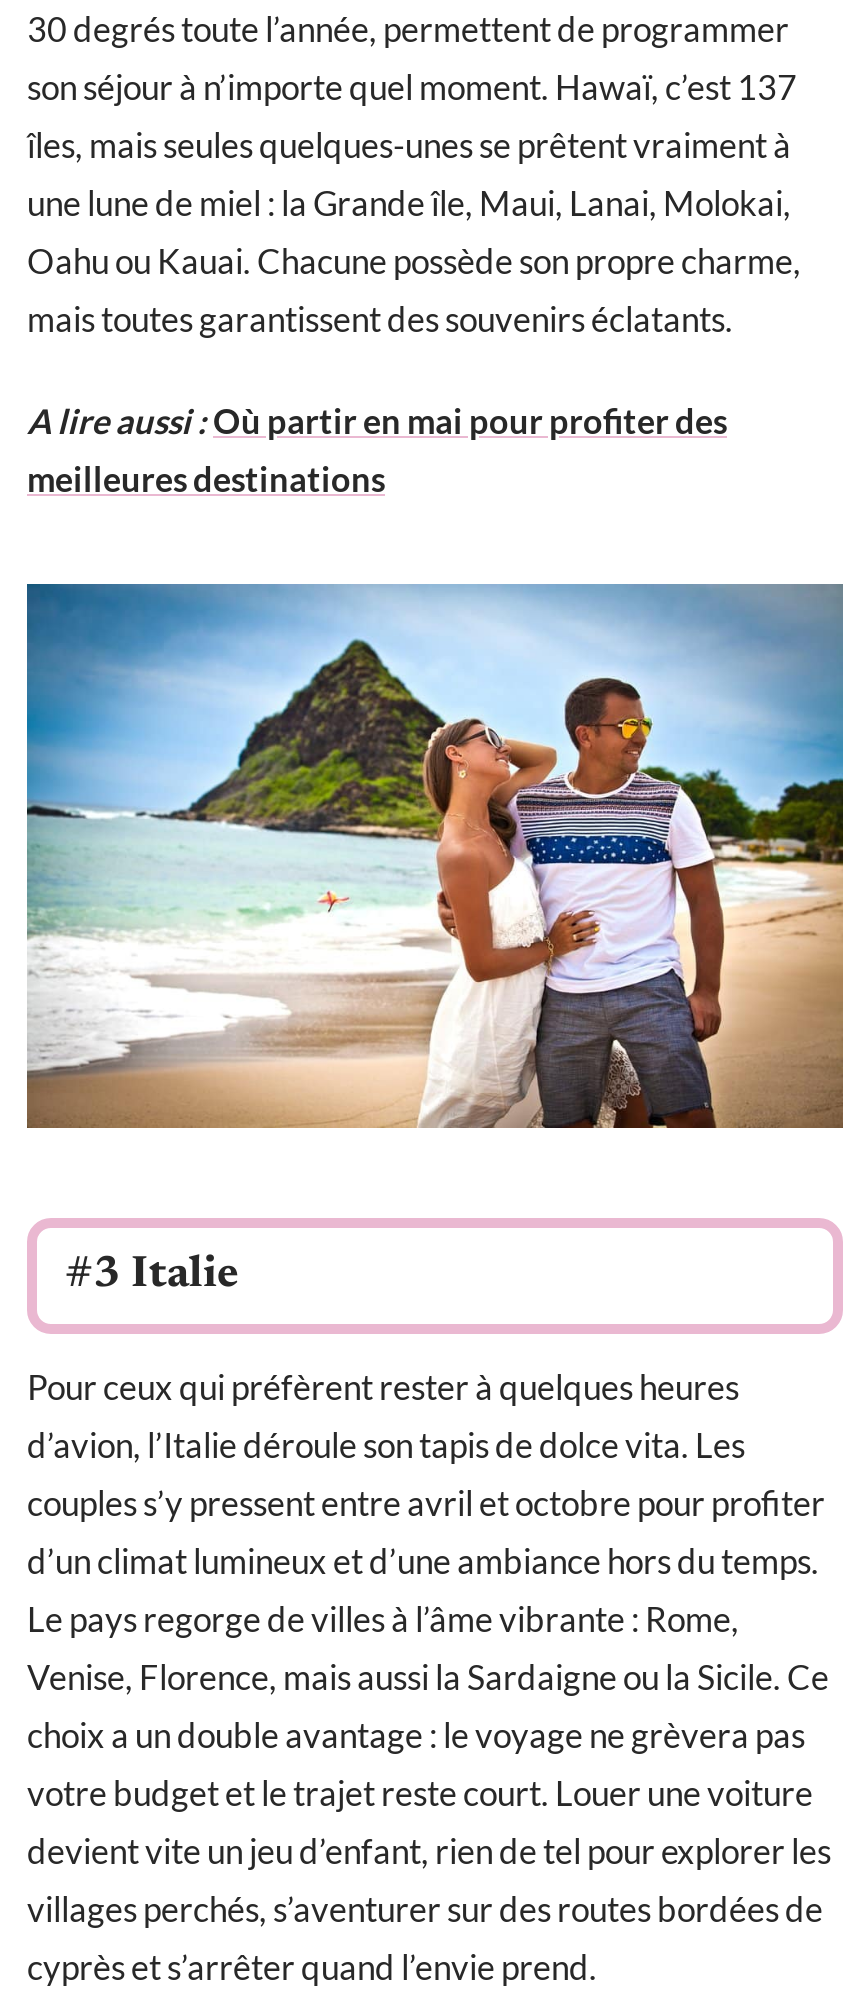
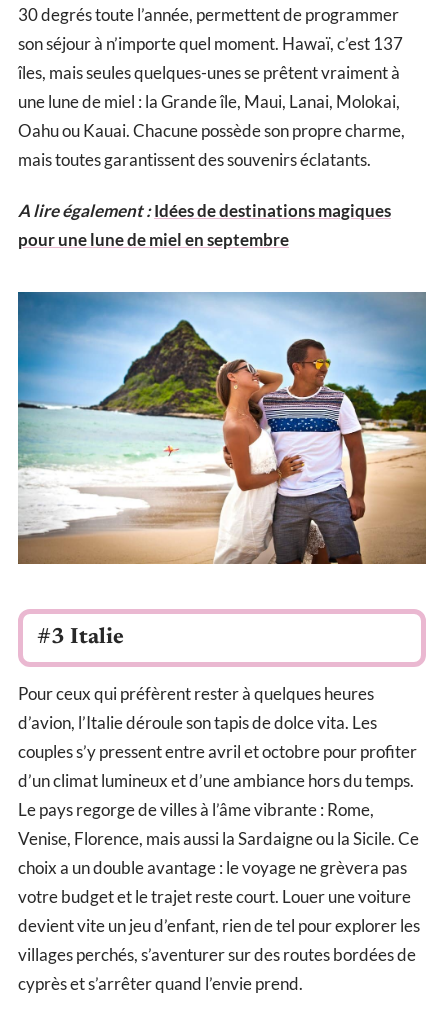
[27,400,727,500] A lire aussi : Où partir en mai pour profiter des | meilleures destinations -> [18,200,391,250] A lire également : Idées de destinations magiques | pour une lune de miel en septembre

